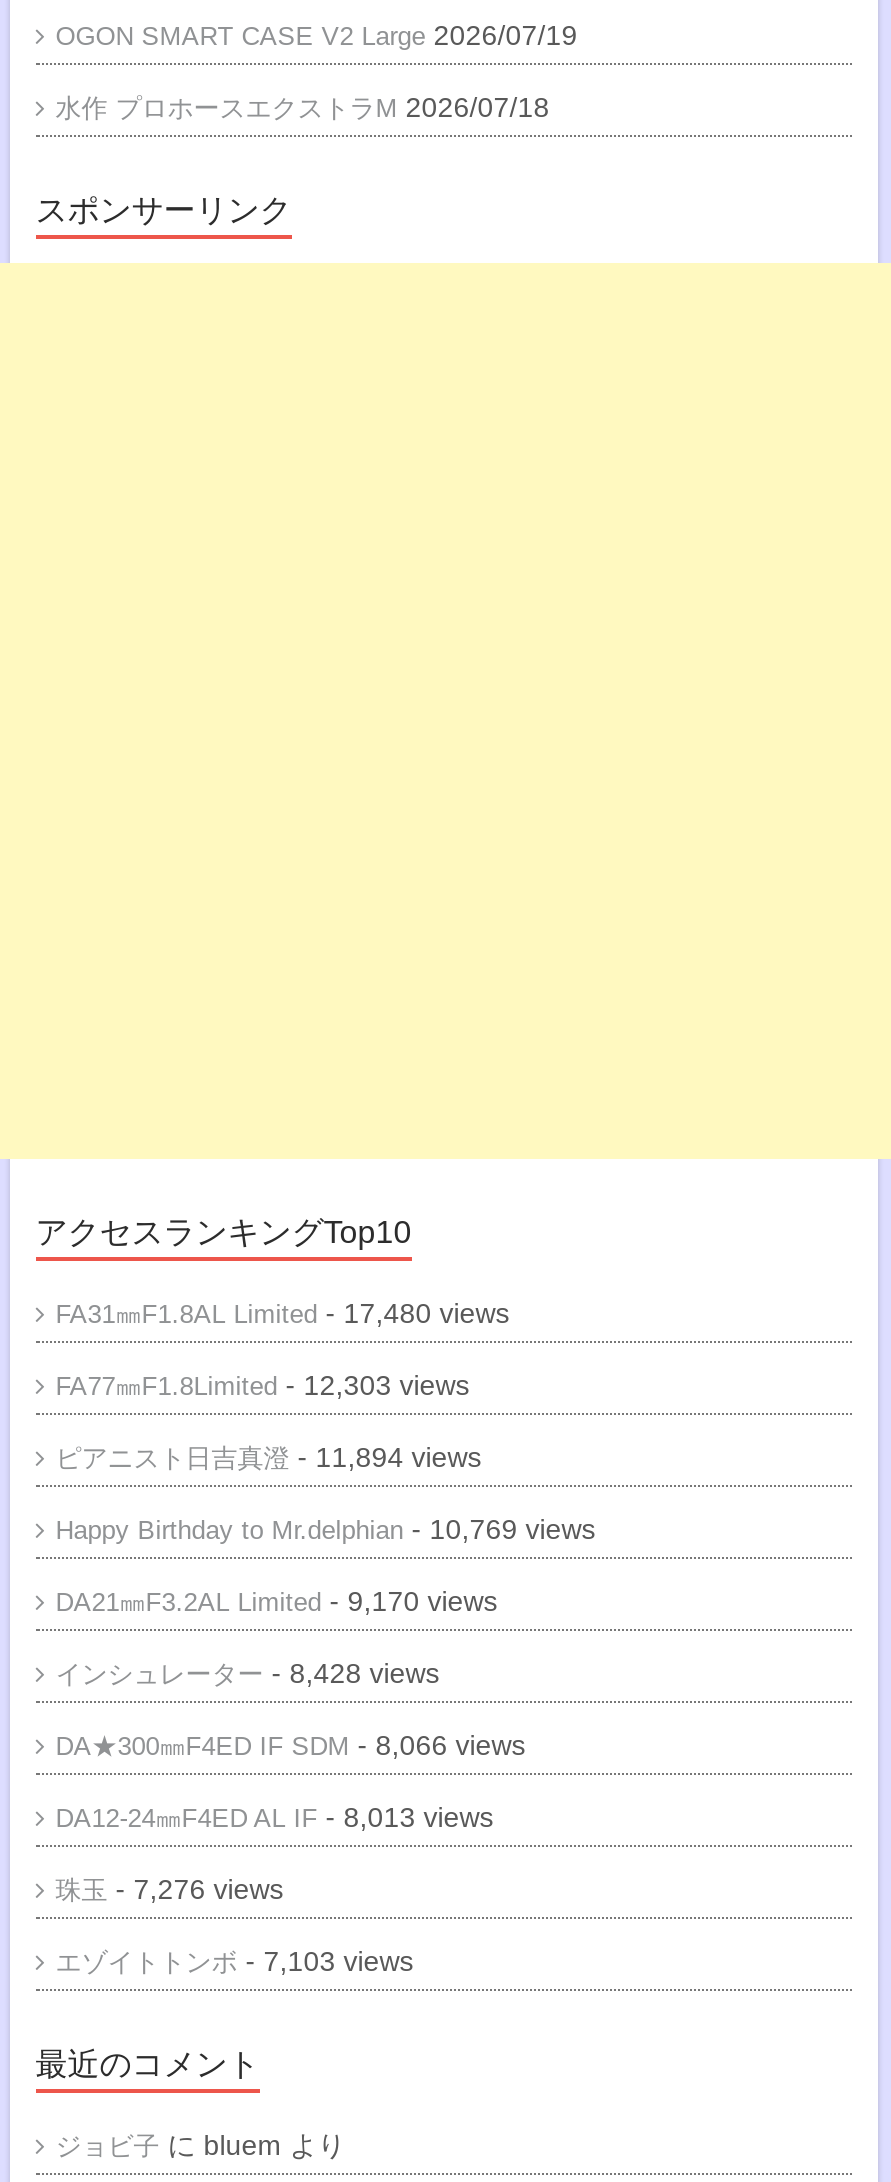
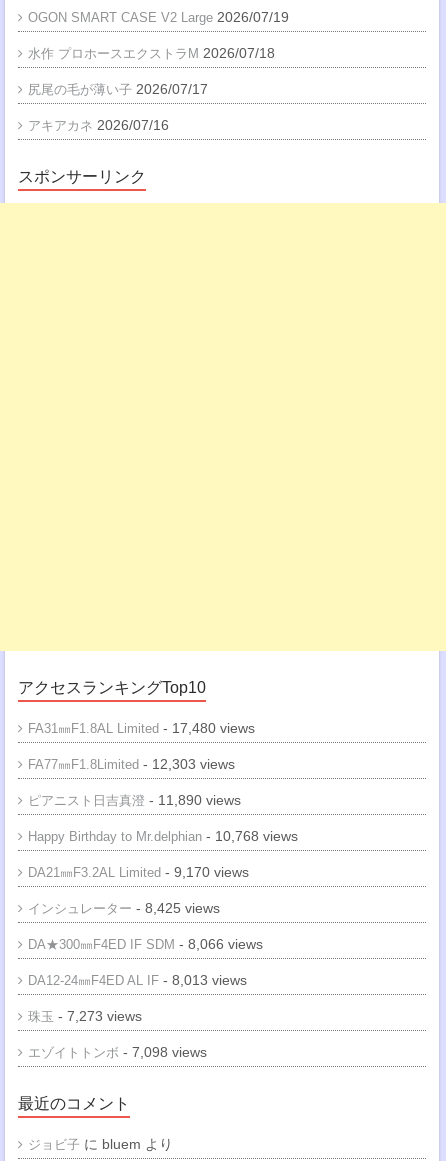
none -> [28,81,208,133] 尻尾の毛が薄い子 2026/07/17 | アキアカネ 2026/07/16
[56,1441,482,1473] ピアニスト日吉真澄- 11,894 views -> [28,792,241,808] ピアニスト日吉真澄- 11,890 views
[56,1513,596,1545] Happy Birthday to Mr.delphian - 10,769 views -> [28,828,298,844] Happy Birthday to Mr.delphian - 10,768 views
[56,1657,440,1689] インシュレーター- 8,428 views -> [28,900,220,916] インシュレーター- 8,425 views
[56,1873,284,1905] 珠玉- 7,276 views -> [28,1008,142,1024] 珠玉- 7,273 views
[56,1945,414,1977] エゾイトトンボ- 7,103 views -> [28,1044,207,1060] エゾイトトンボ- 7,098 views

